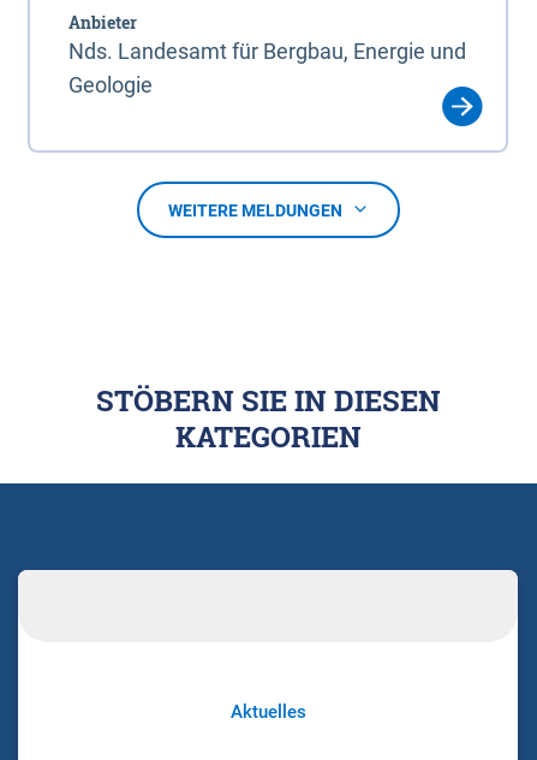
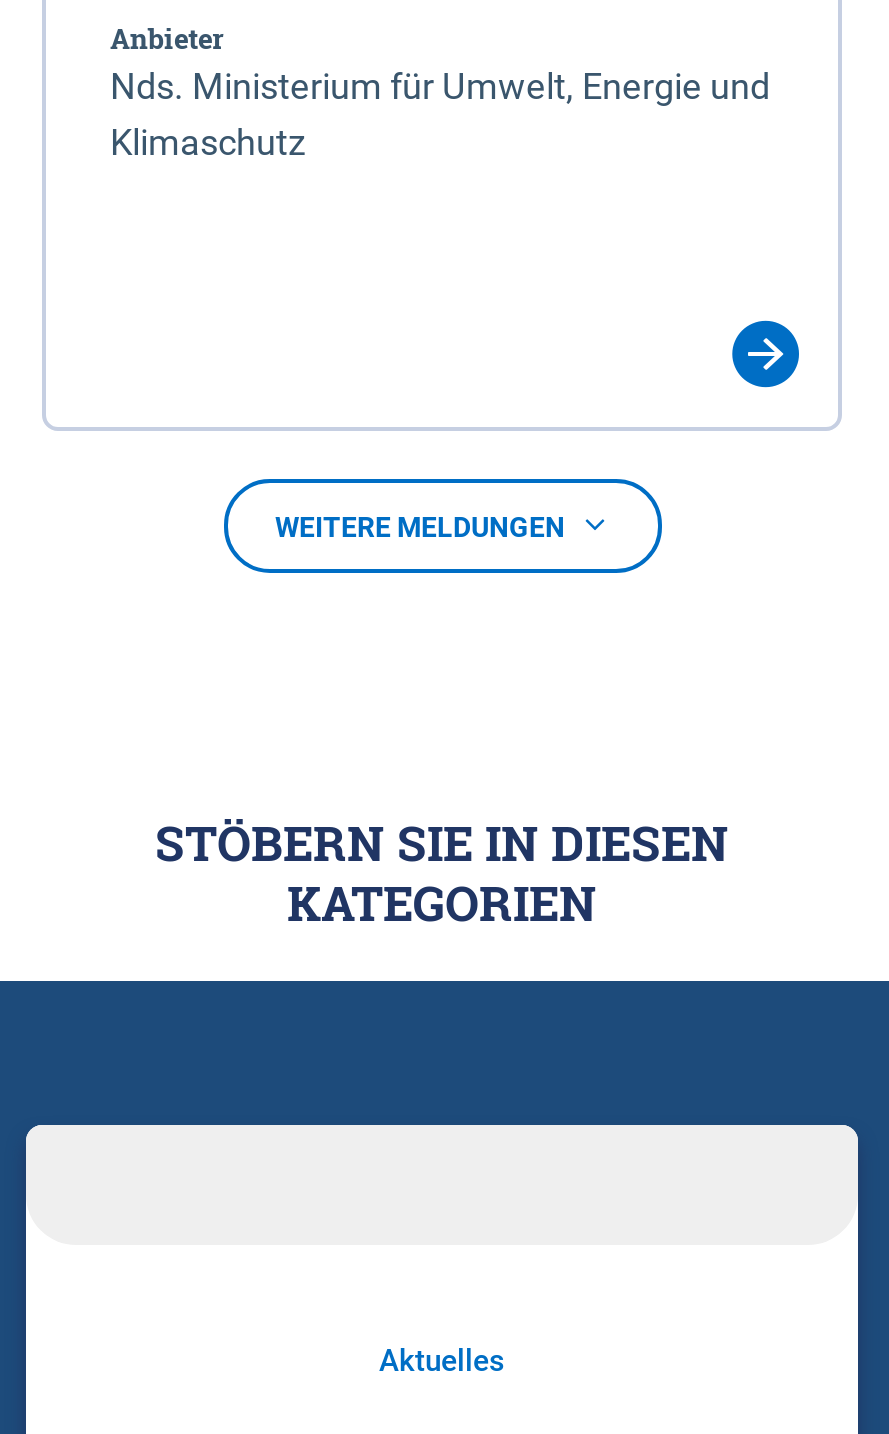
[68,39,466,98] Nds. Landesamt für Bergbau, Energie und | Geologie -> [110,66,770,164] Nds. Ministerium für Umwelt, Energie und | Klimaschutz

